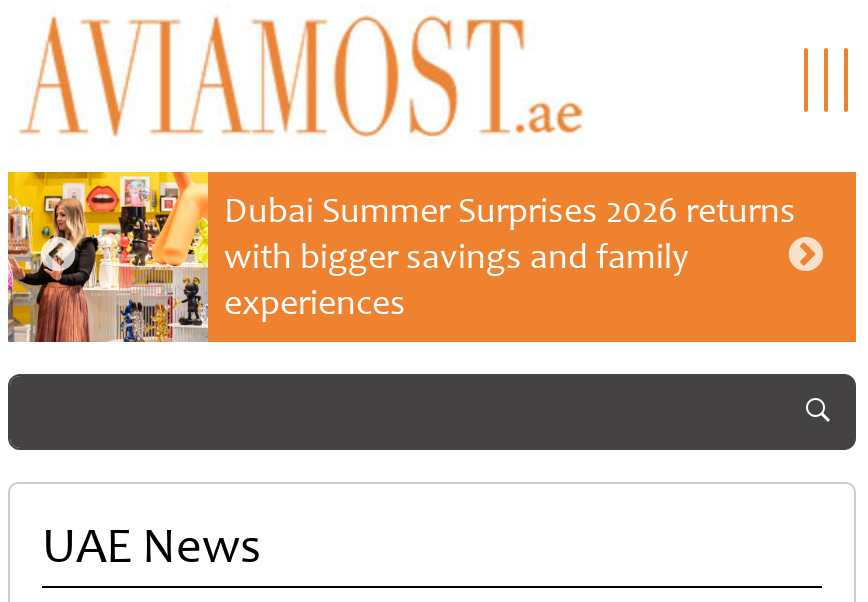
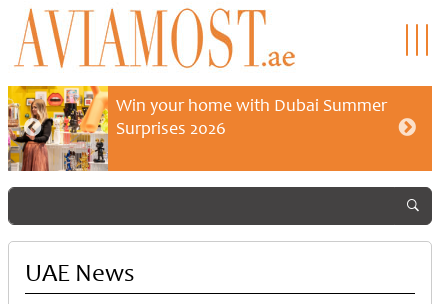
[224,188,796,324] Dubai Summer Surprises 2026 returns | with bigger savings and family | experiences -> [116,94,387,139] Win your home with Dubai Summer | Surprises 2026

